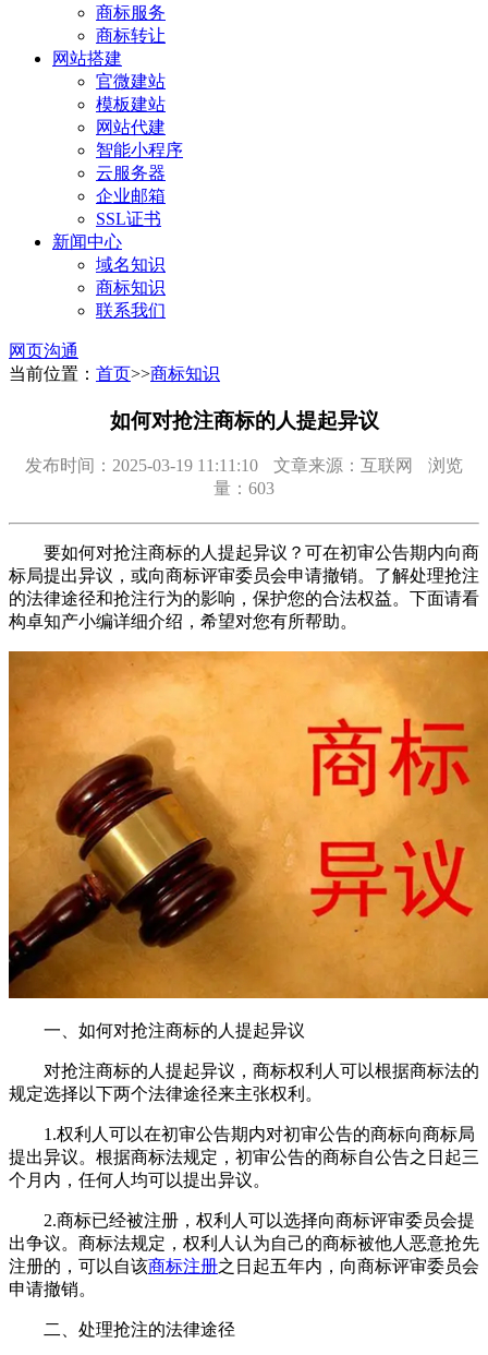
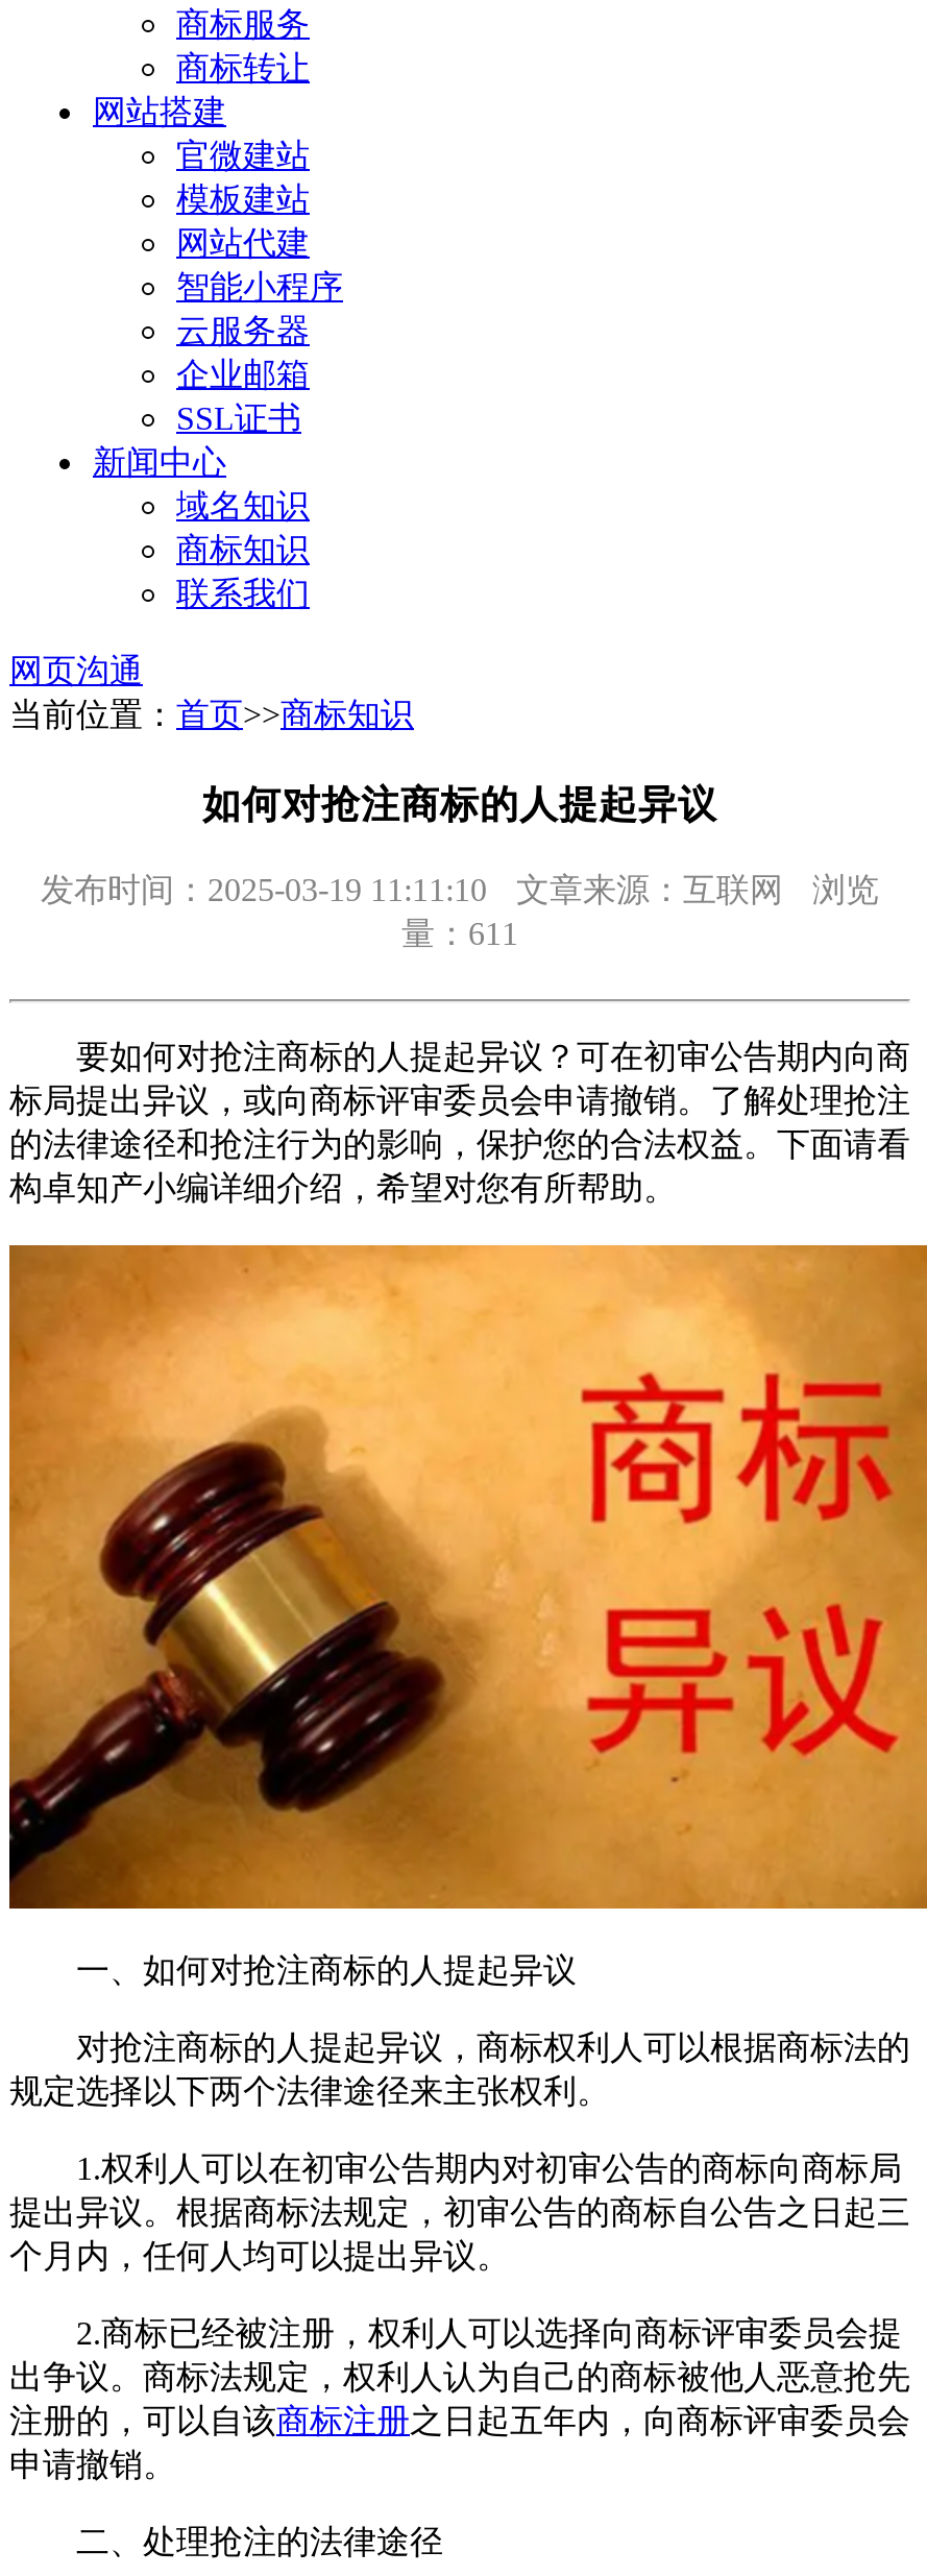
[213,479,274,498] 量：603 -> [401,916,518,952] 量：611

